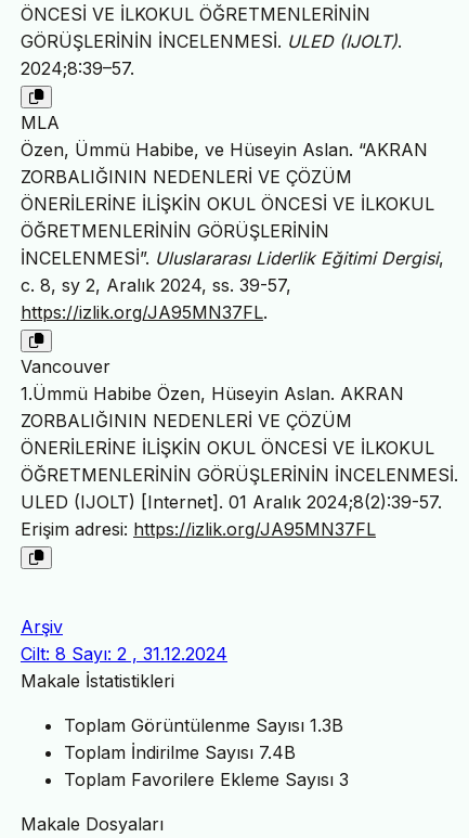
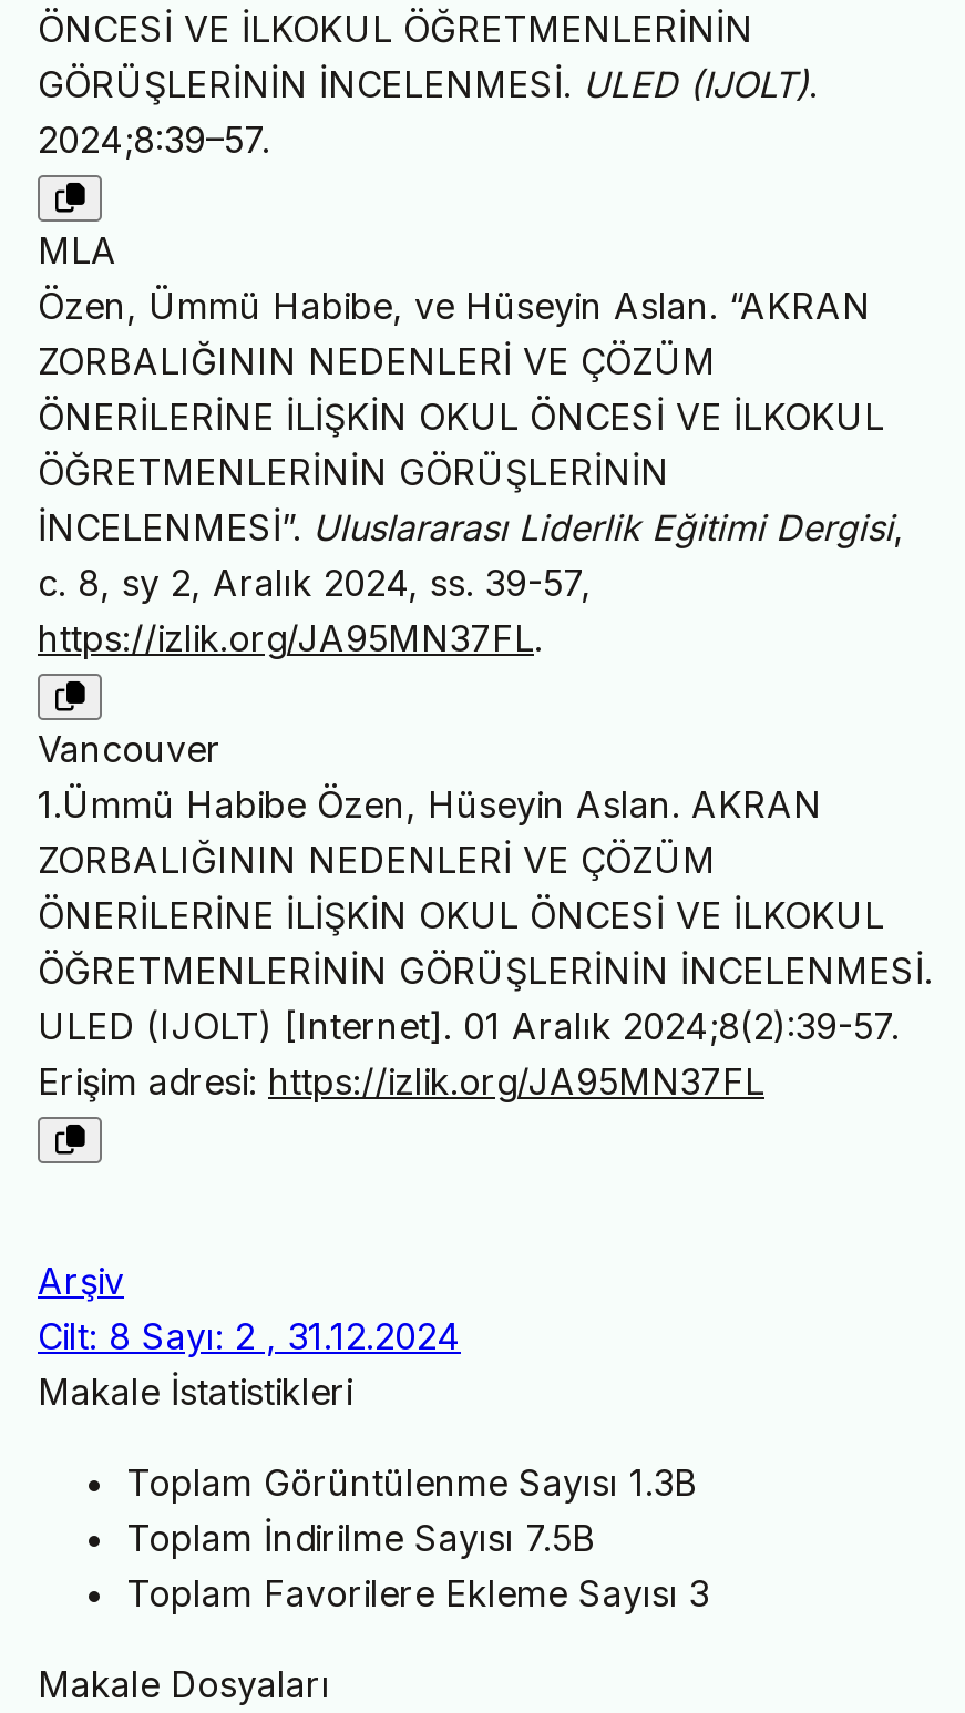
[64,742,296,763] Toplam İndirilme Sayısı 7.4B -> [126,1516,596,1561] Toplam İndirilme Sayısı 7.5B

